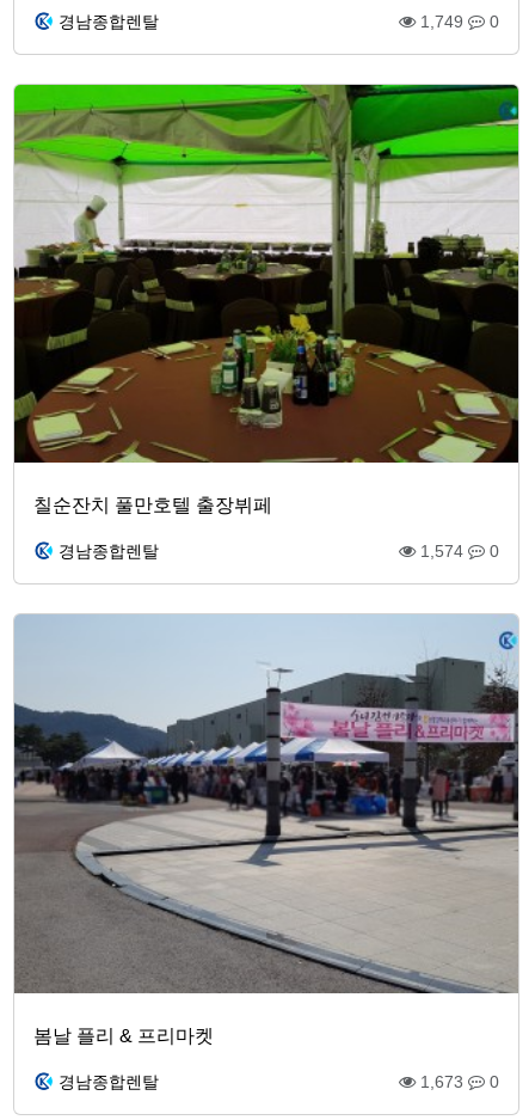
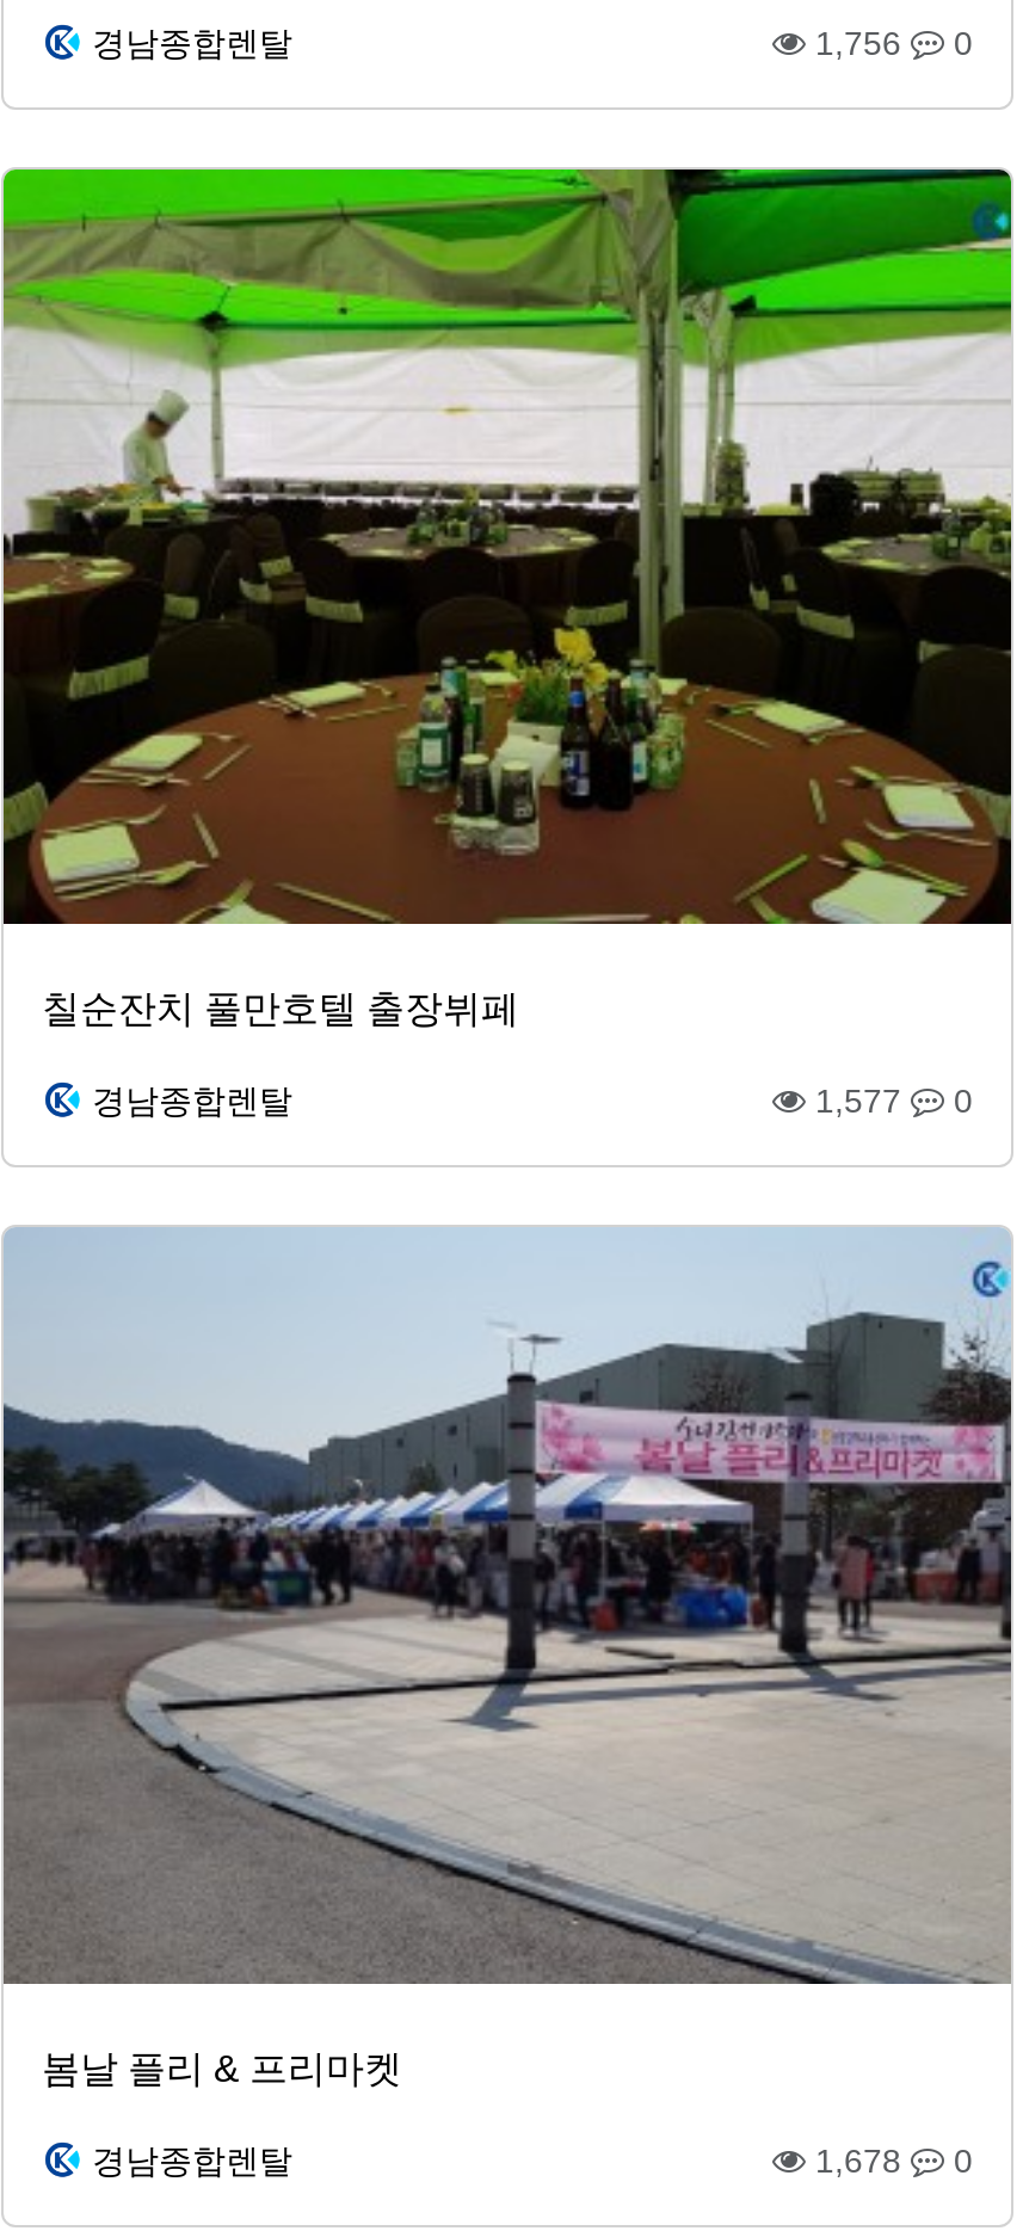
[416,11,499,30] 1,749 0 -> [806,23,973,61] 1,756 0
[416,541,499,561] 1,574 0 -> [806,1081,973,1120] 1,577 0
[416,1072,499,1091] 1,673 0 -> [806,2140,973,2178] 1,678 0

